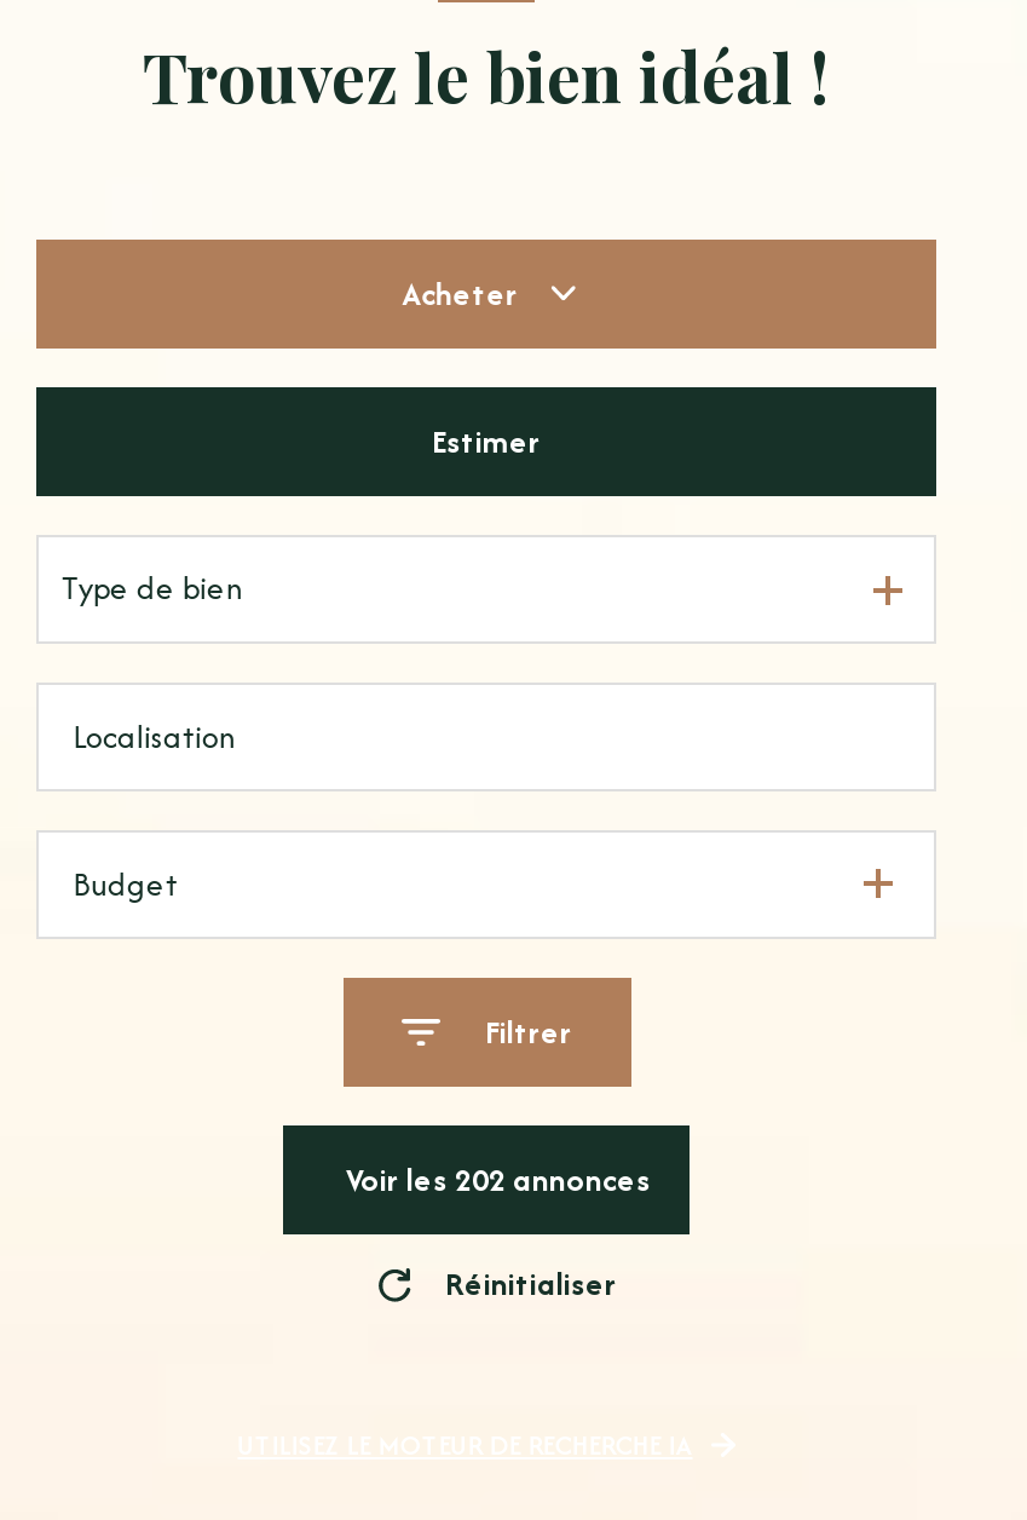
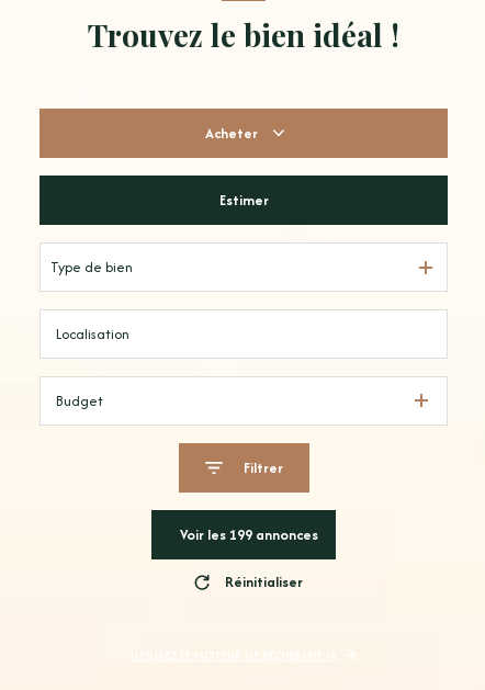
[346,1156,651,1202] Voir les 202 annonces -> [180,524,318,545] Voir les 199 annonces

